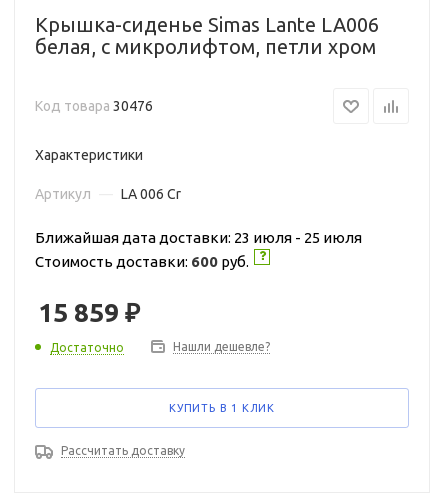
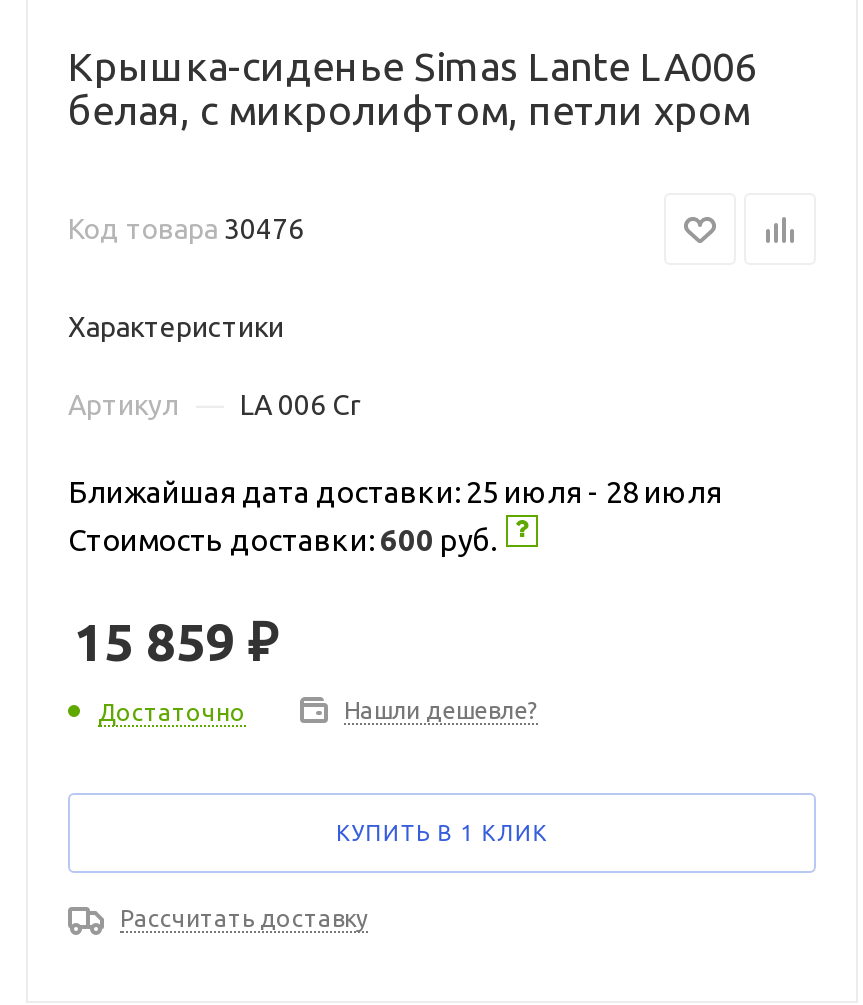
[35,229,362,246] Ближайшая дата доставки: 23 июля - 25 июля -> [68,475,722,509] Ближайшая дата доставки: 25 июля - 28 июля

